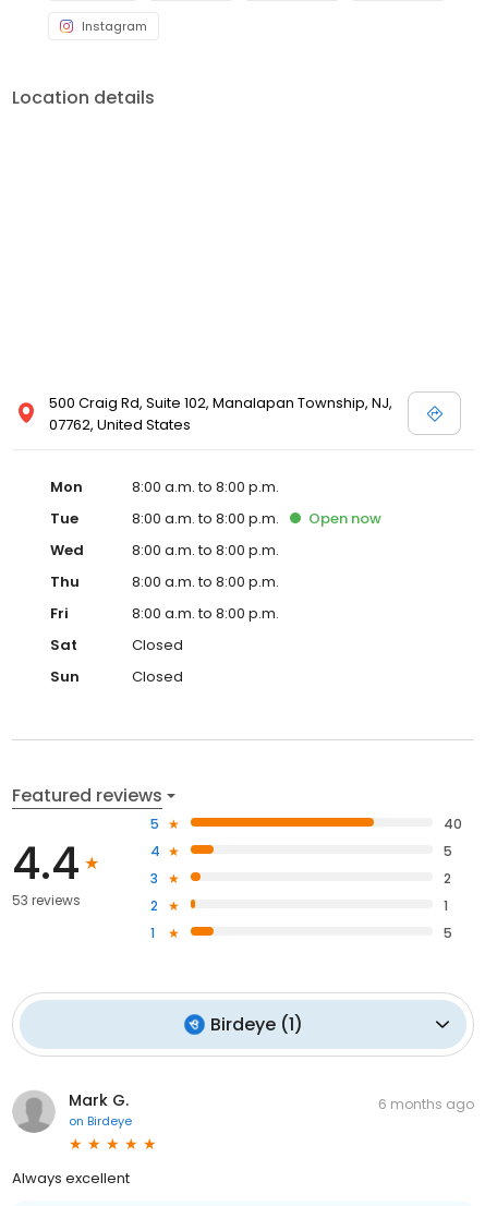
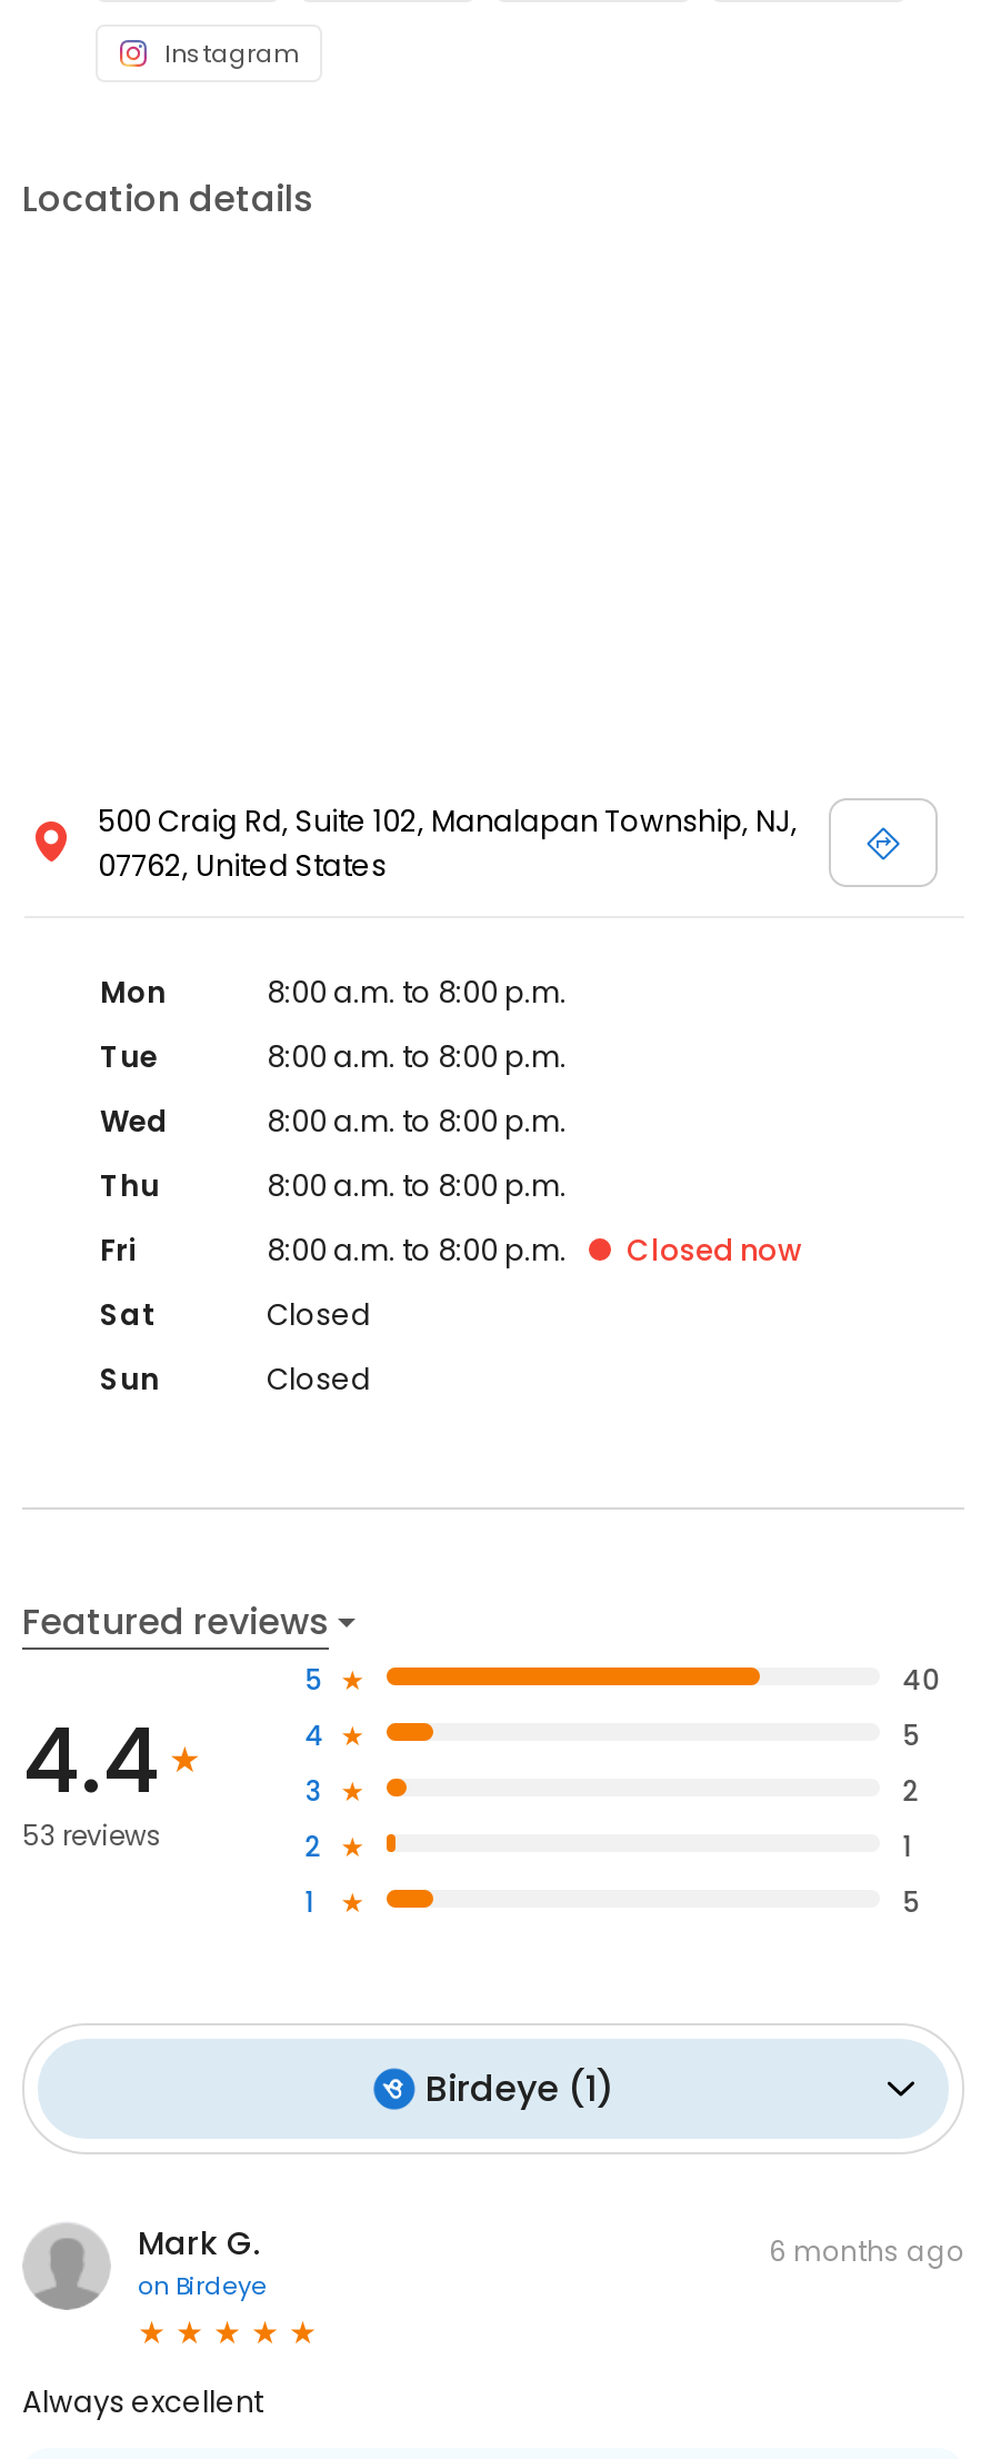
[308,508,381,529] Open now -> none
none -> [627,1229,802,1272] Closed now

